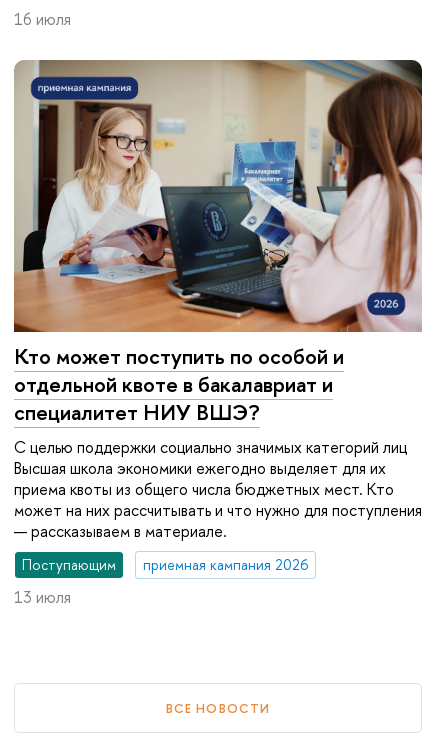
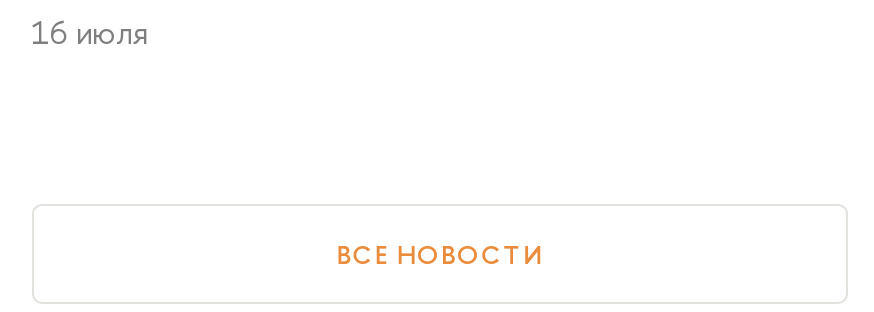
[13,59,423,608] [image] | Кто может поступить по особой и | отдельной квоте в бакалавриат и | специалитет НИУ ВШЭ? | С целью поддержки социально значимых категорий лиц | Высшая школа экономики ежегодно выделяет для их | приема квоты из общего числа бюджетных мест. Кто | может на них рассчитывать и что нужно для поступления | — рассказываем в материале. | Поступающим | приемная кампания 2026 | 13 июля -> none

